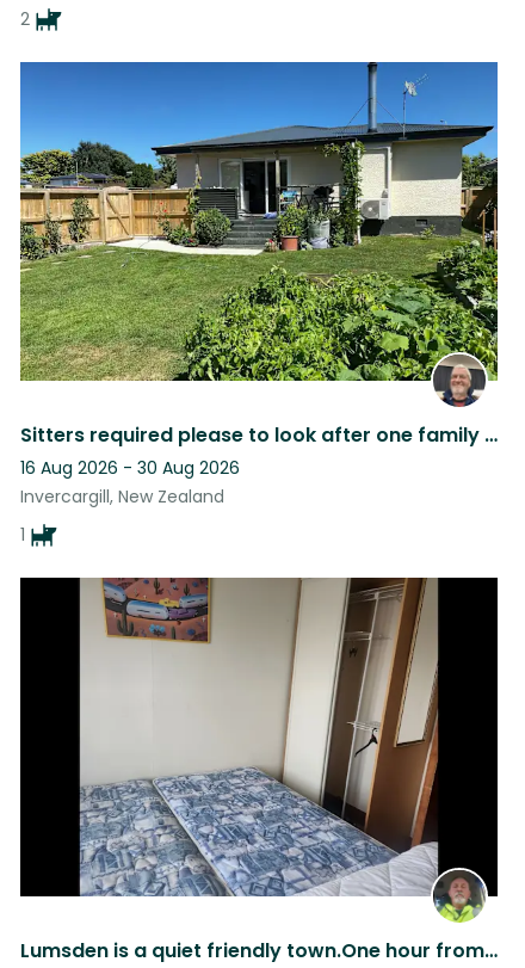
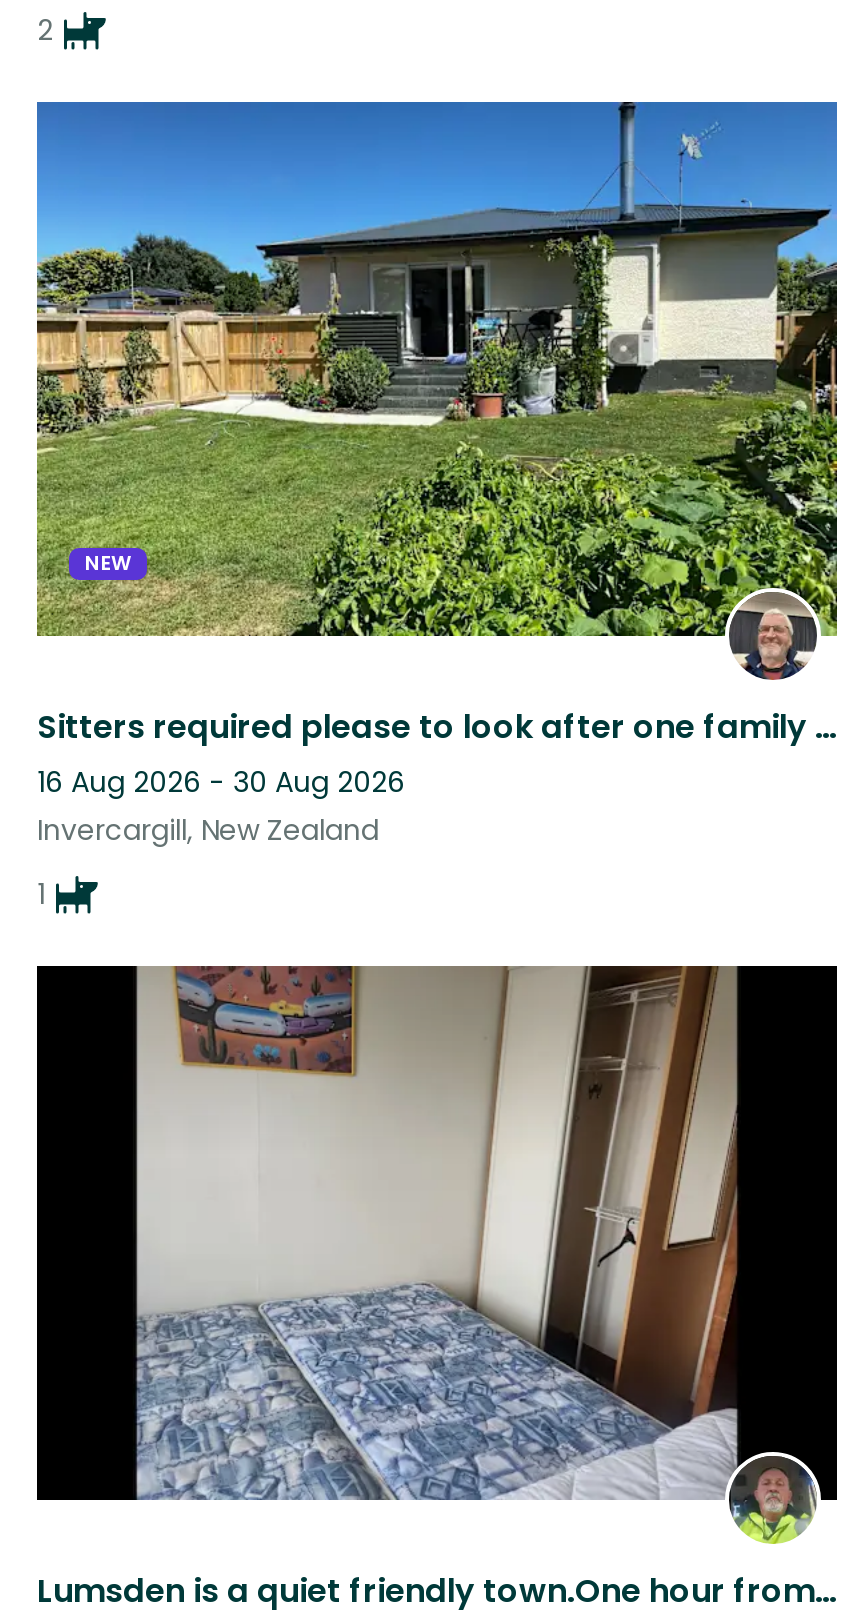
none -> [85,548,131,578] NEW

